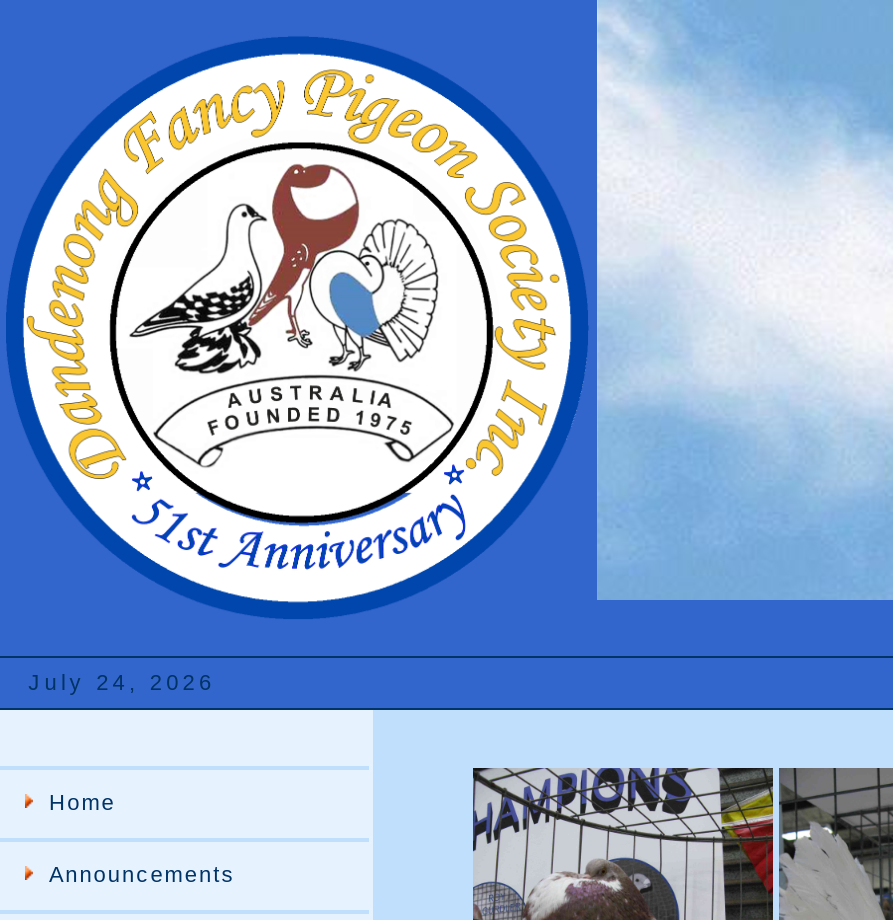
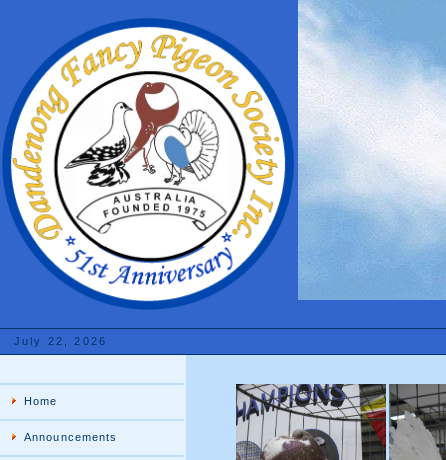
[28,670,215,694] July 24, 2026 -> [14,335,107,347] July 22, 2026

